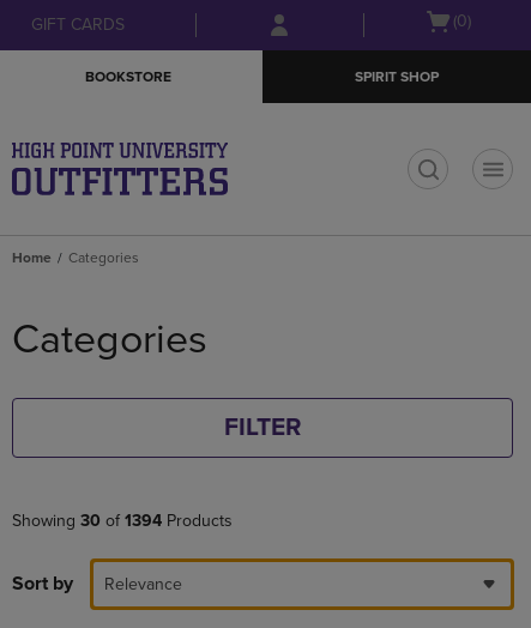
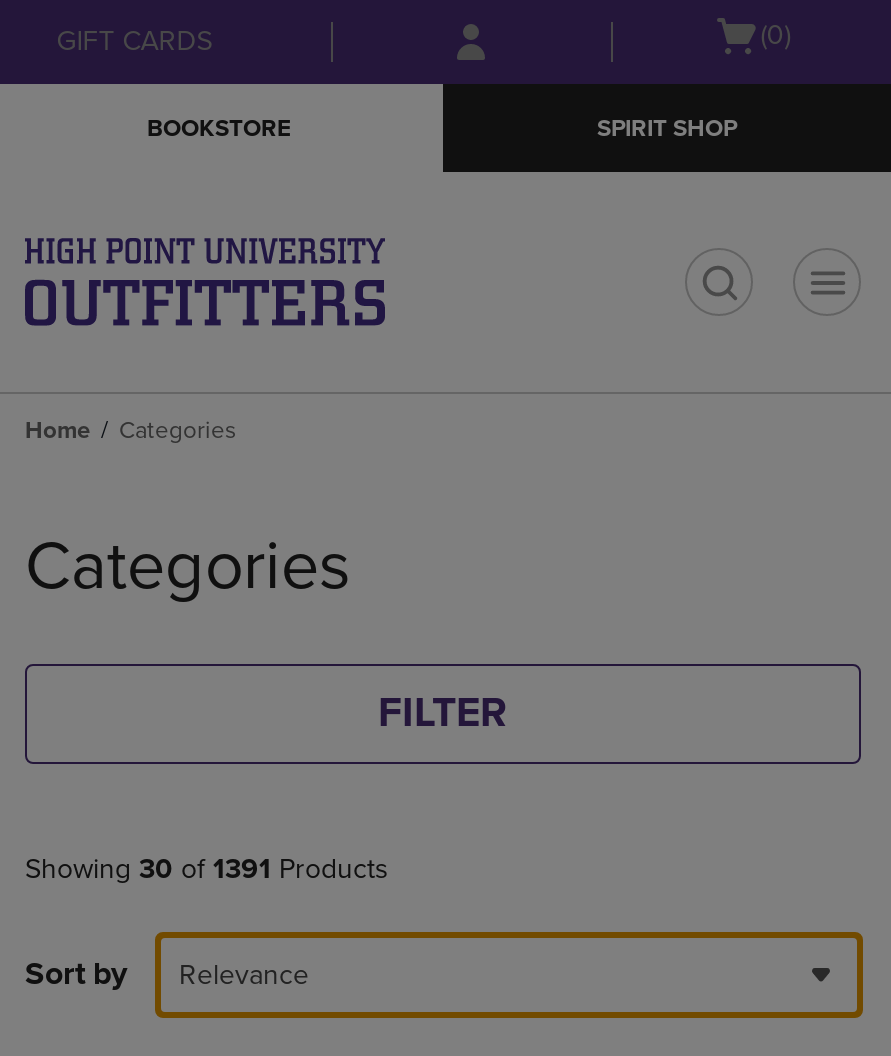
[12,511,233,531] Showing 30 of 1394 Products -> [25,852,389,886] Showing 30 of 1391 Products

